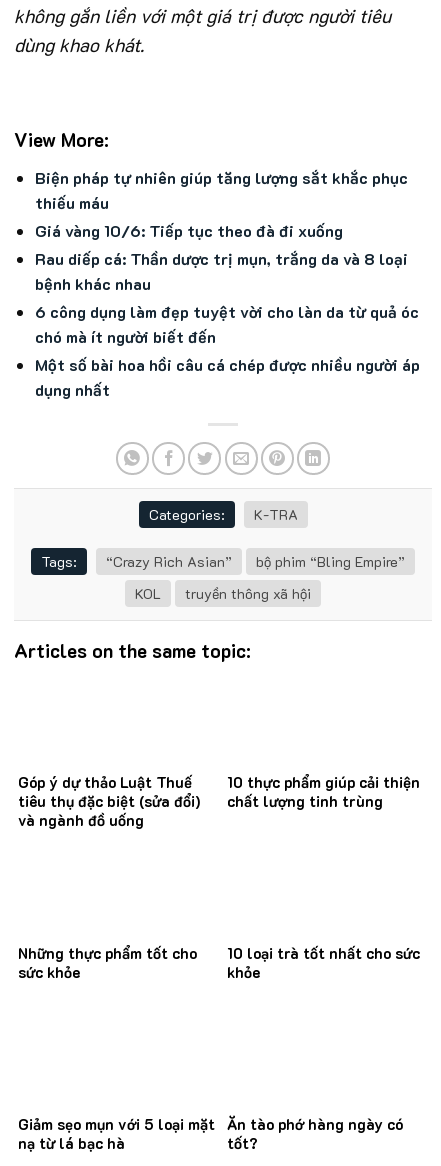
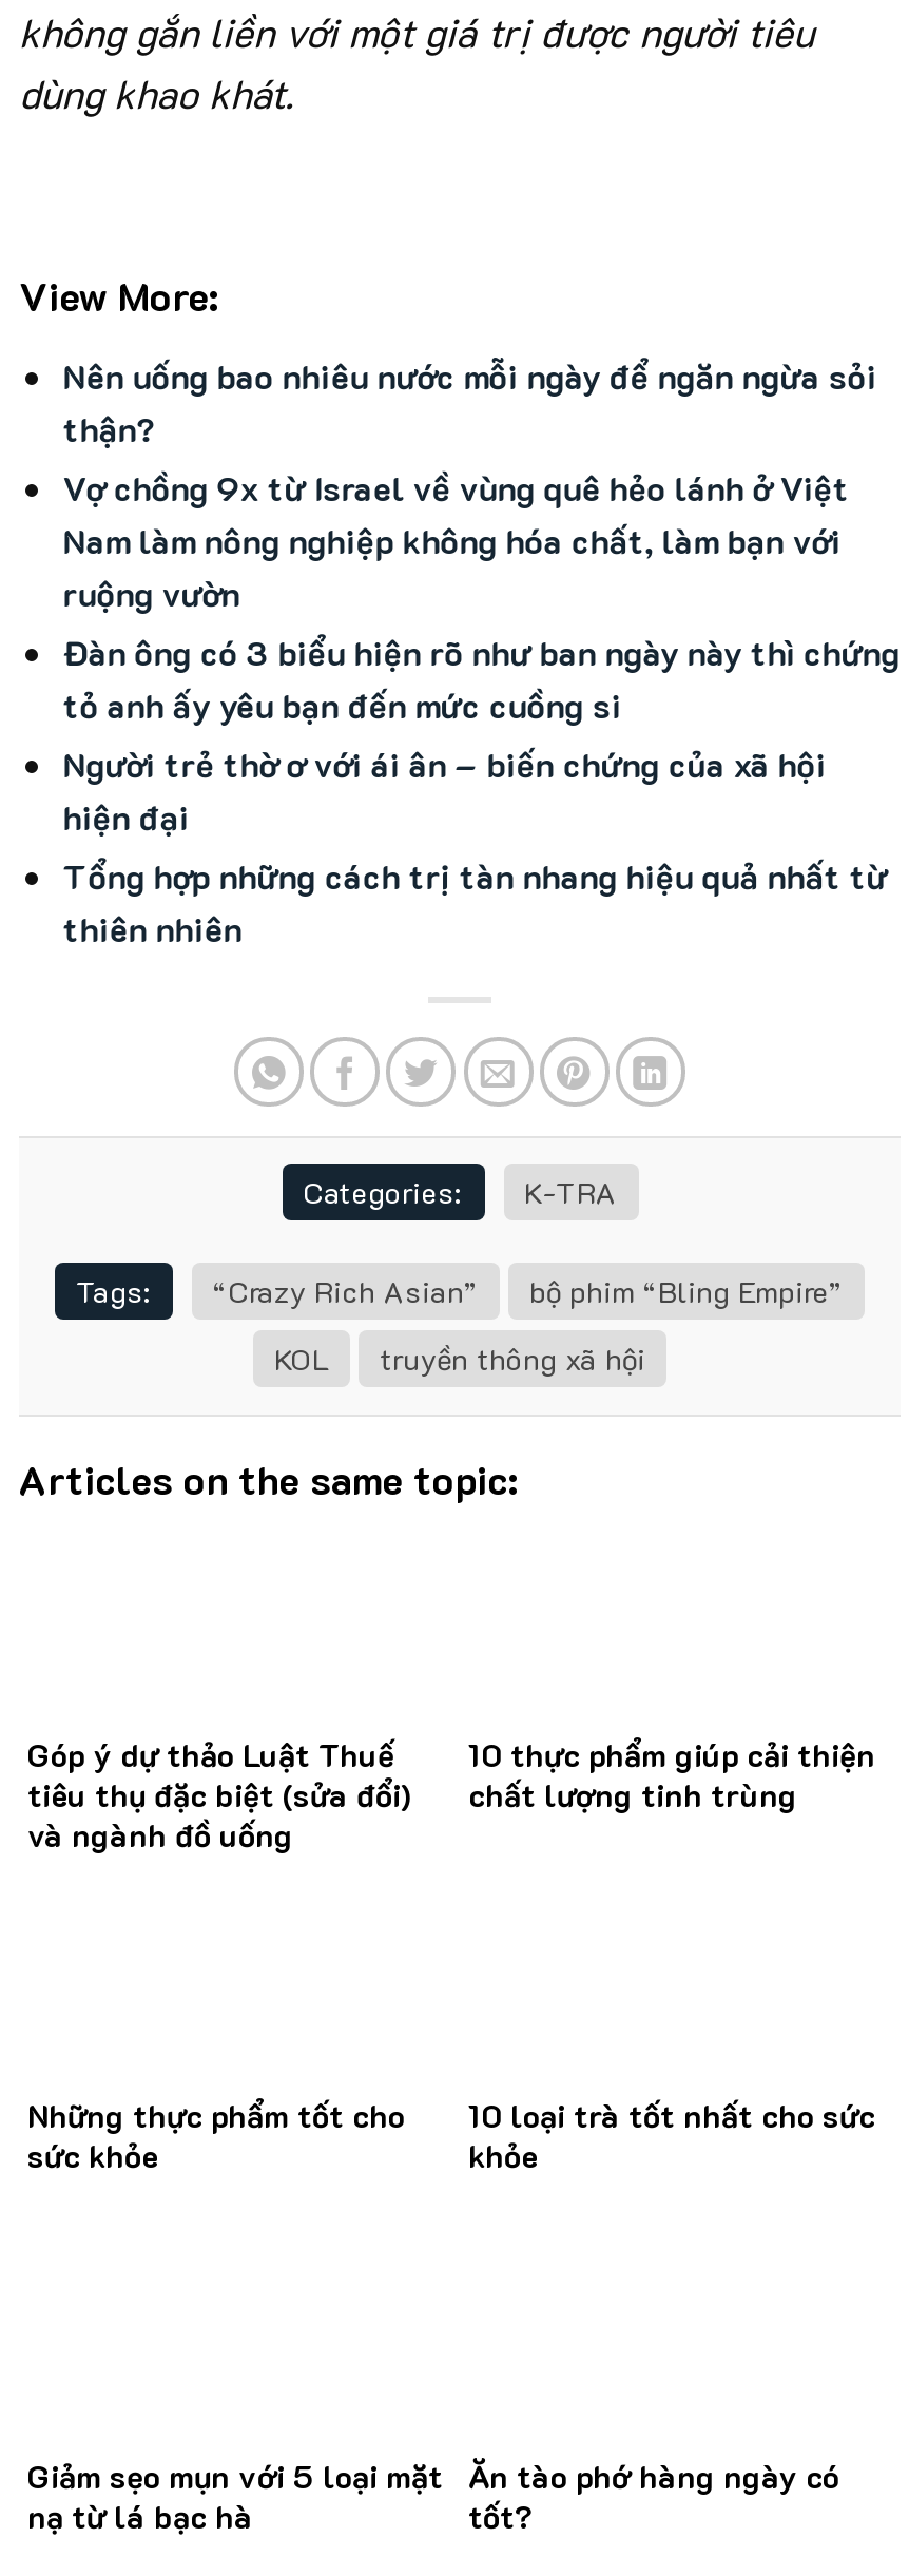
[35,167,420,400] Biện pháp tự nhiên giúp tăng lượng sắt khắc phục | thiếu máu | Giá vàng 10/6: Tiếp tục theo đà đi xuống | Rau diếp cá: Thần dược trị mụn, trắng da và 8 loại | bệnh khác nhau | 6 công dụng làm đẹp tuyệt vời cho làn da từ quả óc | chó mà ít người biết đến | Một số bài hoa hồi câu cá chép được nhiều người áp | dụng nhất -> [63,353,900,950] Nên uống bao nhiêu nước mỗi ngày để ngăn ngừa sỏi | thận? | Vợ chồng 9x từ Israel về vùng quê hẻo lánh ở Việt | Nam làm nông nghiệp không hóa chất, làm bạn với | ruộng vườn | Đàn ông có 3 biểu hiện rõ như ban ngày này thì chứng | tỏ anh ấy yêu bạn đến mức cuồng si | Người trẻ thờ ơ với ái ân – biến chứng của xã hội | hiện đại | Tổng hợp những cách trị tàn nhang hiệu quả nhất từ | thiên nhiên

